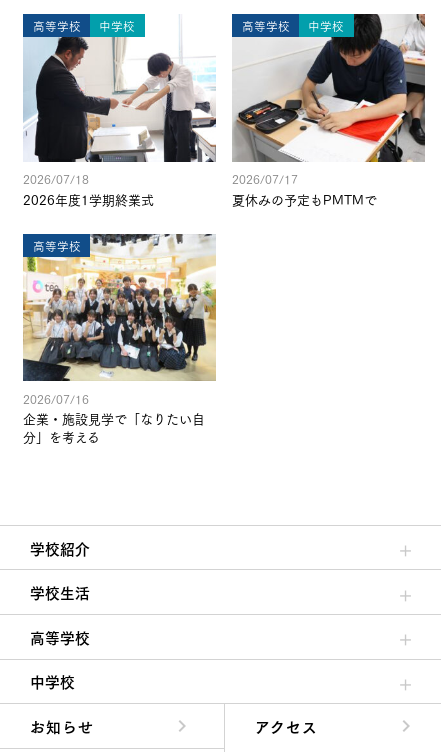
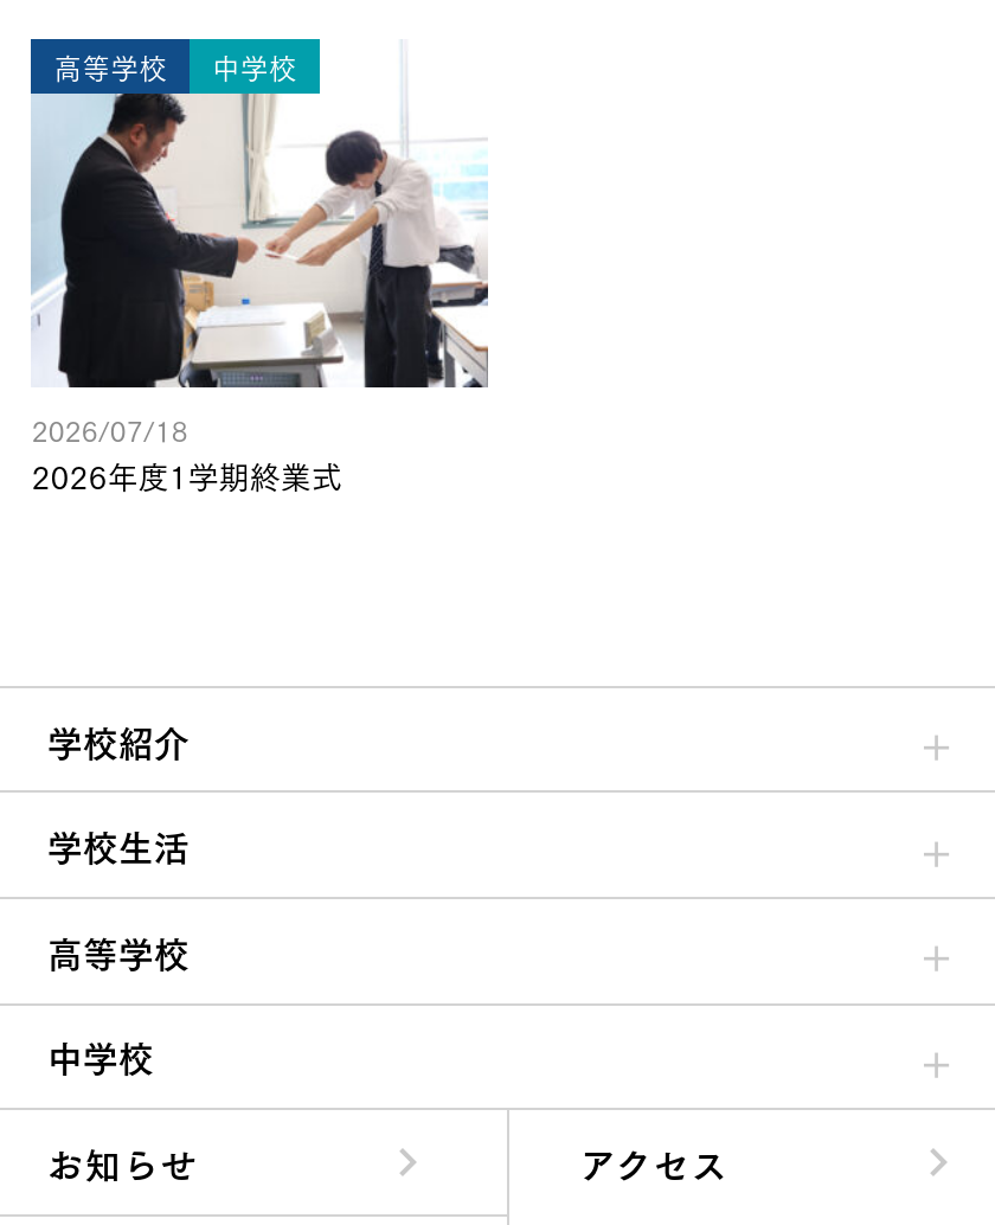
[232,13,426,163] [image] | 高等学校 | 中学校 -> none
[22,169,377,382] [image] | 2026/07/17 | 夏休みの予定もPMTMで | 高等学校 -> none
[23,389,205,446] 2026/07/16 | 企業・施設見学で「なりたい自 | 分」を考える -> none

